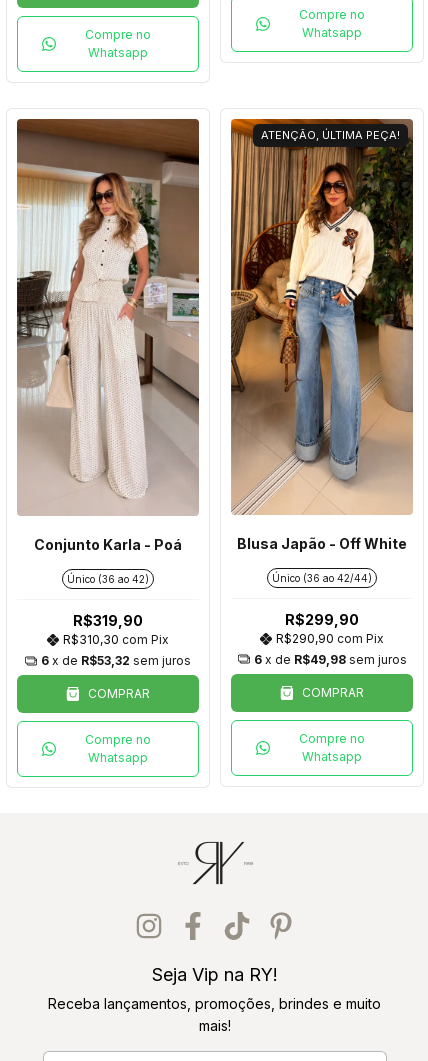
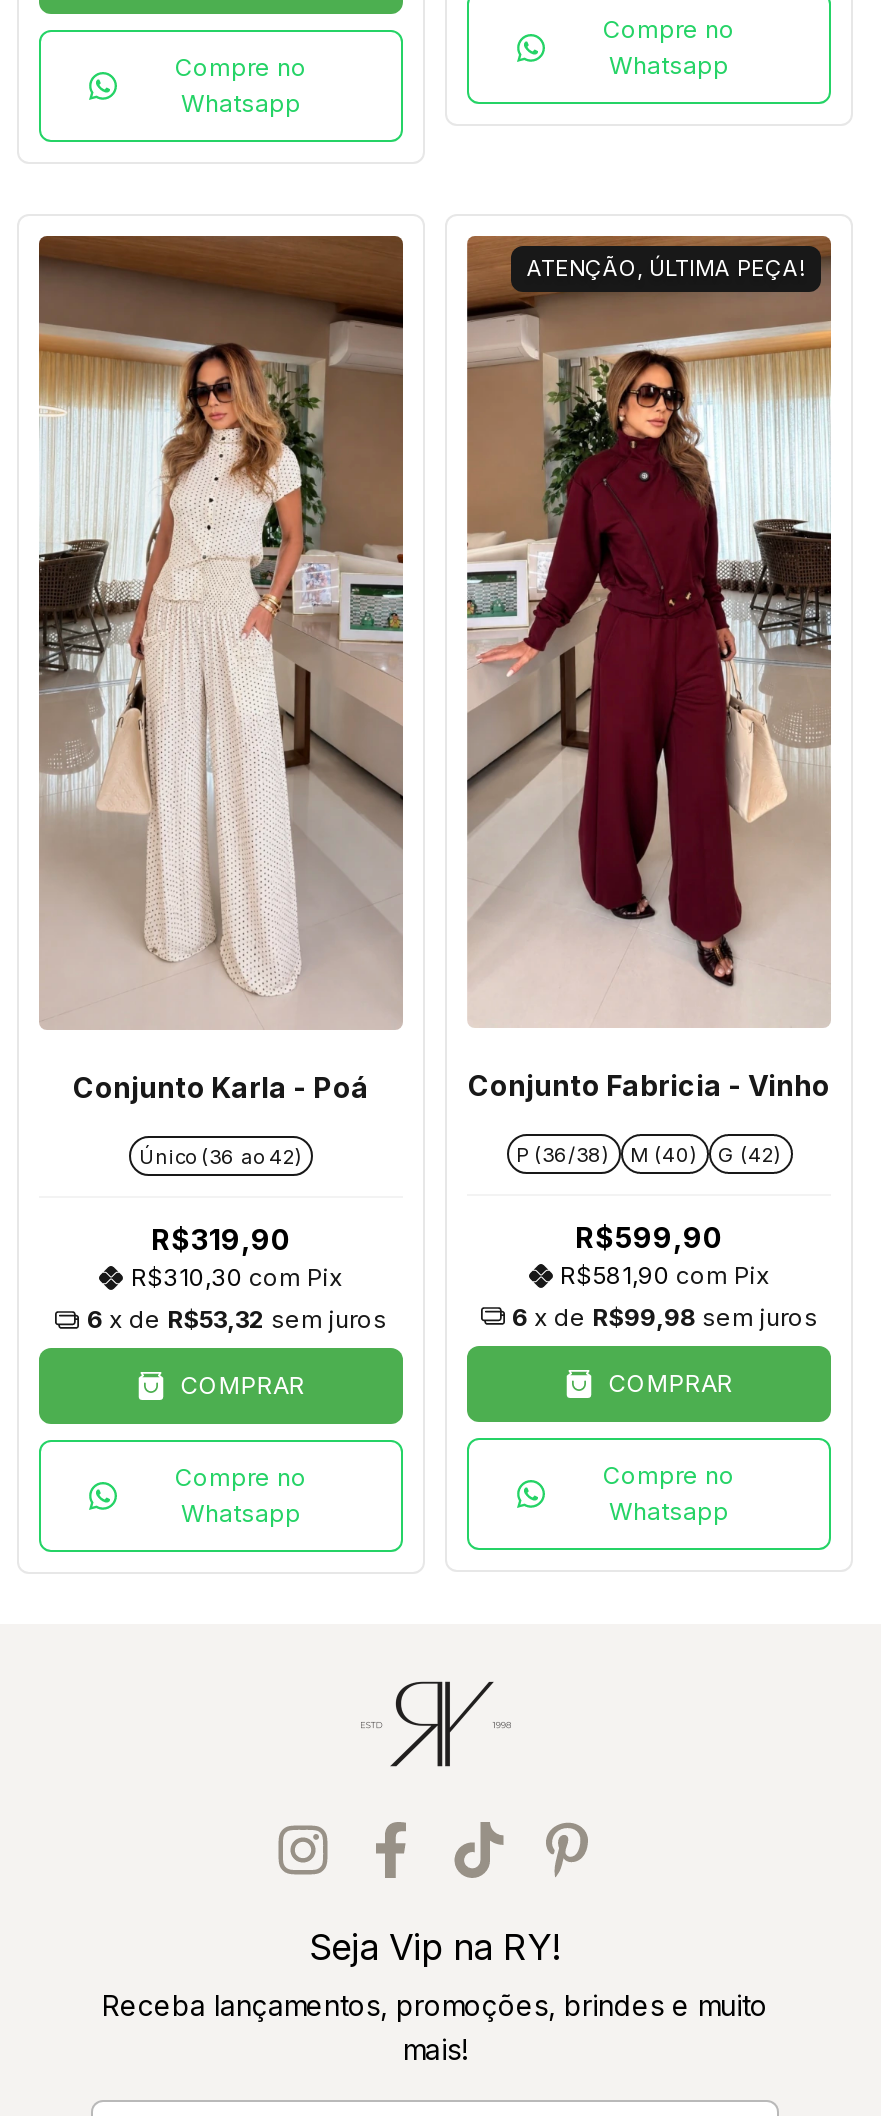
[230,119,414,552] [image] | Blusa Japão - Off White -> [465,236,833,1102] [image] | Conjunto Fabricia - Vinho
[272,572,372,584] Único (36 ao 42/44) -> [516,1142,782,1166] P (36/38) | M (40) | G (42)
[253,611,406,667] R$299,90 | R$290,90 com Pix | 6 x de R$49,98 sem juros -> [512,1220,818,1332] R$599,90 | R$581,90 com Pix | 6 x de R$99,98 sem juros

